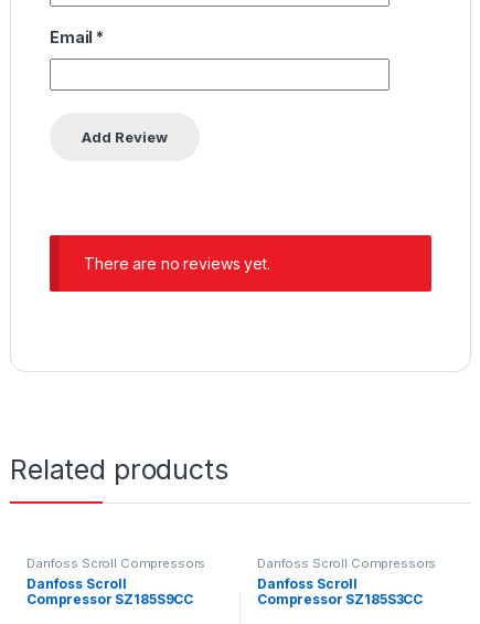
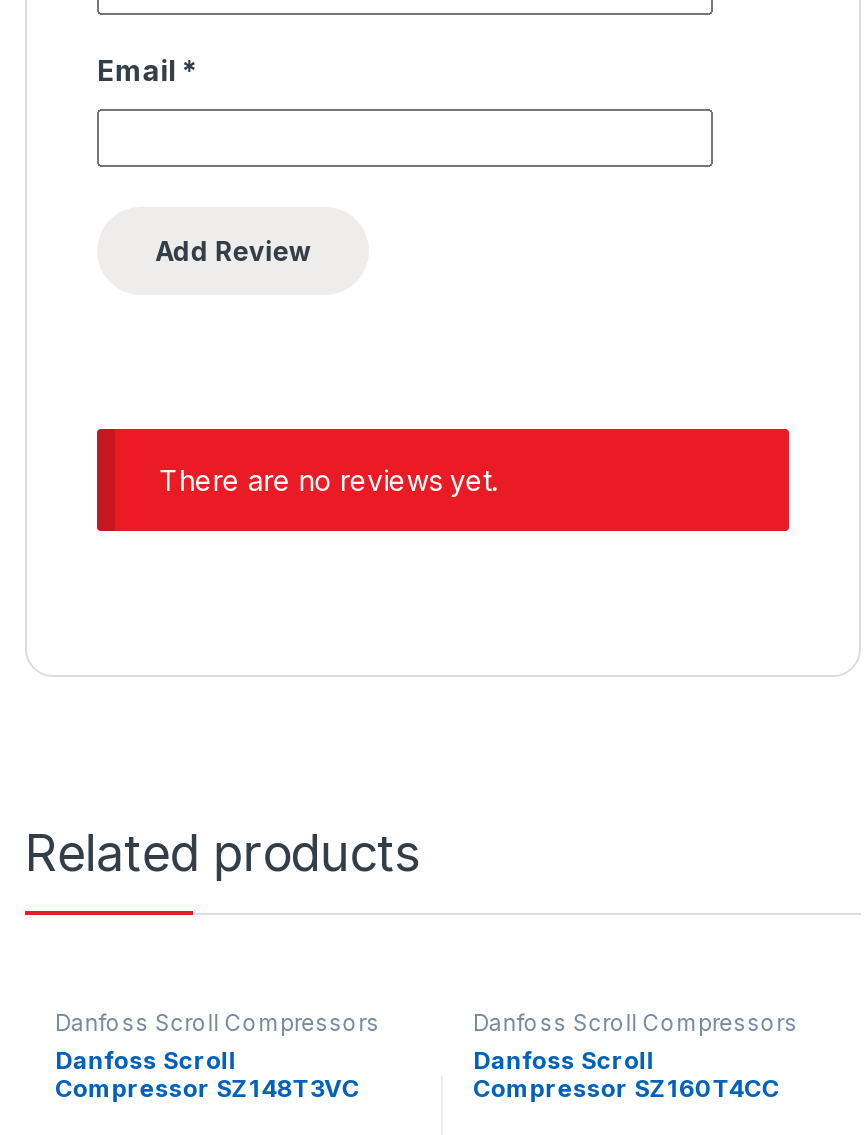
[26,591,200,607] Compressor SZ185S9CC -> [55,1073,371,1103] Compressor SZ148T3VC
[257,591,429,607] Compressor SZ185S3CC -> [473,1073,791,1103] Compressor SZ160T4CC

